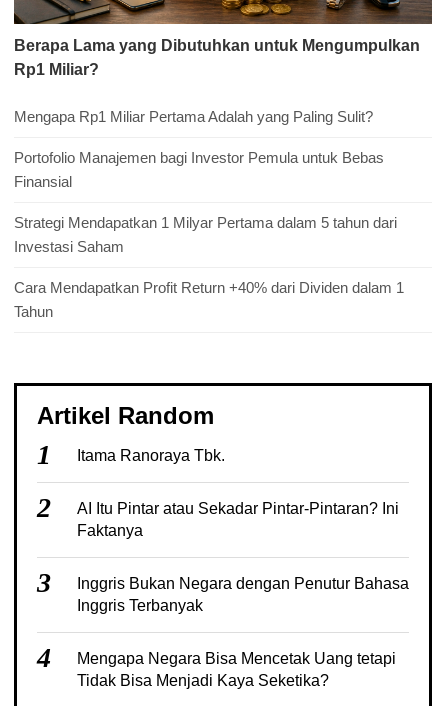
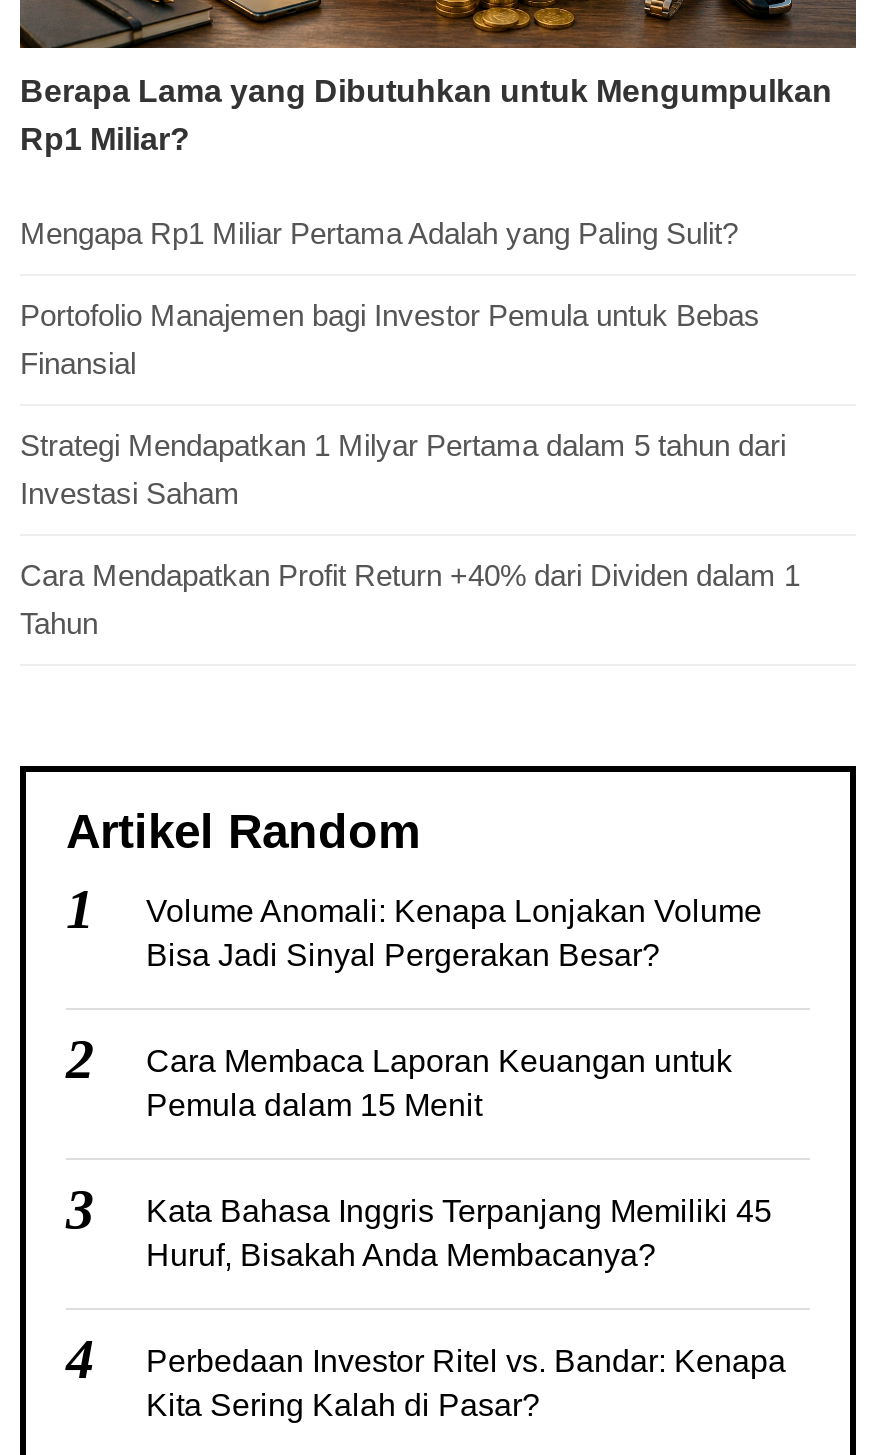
[77,447,225,464] Itama Ranoraya Tbk. -> [146,894,762,972] Volume Anomali: Kenapa Lonjakan Volume | Bisa Jadi Sinyal Pergerakan Besar?
[77,500,399,539] AI Itu Pintar atau Sekadar Pintar-Pintaran? Ini | Faktanya -> [146,1044,732,1122] Cara Membaca Laporan Keuangan untuk | Pemula dalam 15 Menit
[77,575,409,614] Inggris Bukan Negara dengan Penutur Bahasa | Inggris Terbanyak -> [146,1194,772,1272] Kata Bahasa Inggris Terpanjang Memiliki 45 | Huruf, Bisakah Anda Membacanya?
[77,650,396,689] Mengapa Negara Bisa Mencetak Uang tetapi | Tidak Bisa Menjadi Kaya Seketika? -> [146,1344,786,1422] Perbedaan Investor Ritel vs. Bandar: Kenapa | Kita Sering Kalah di Pasar?

